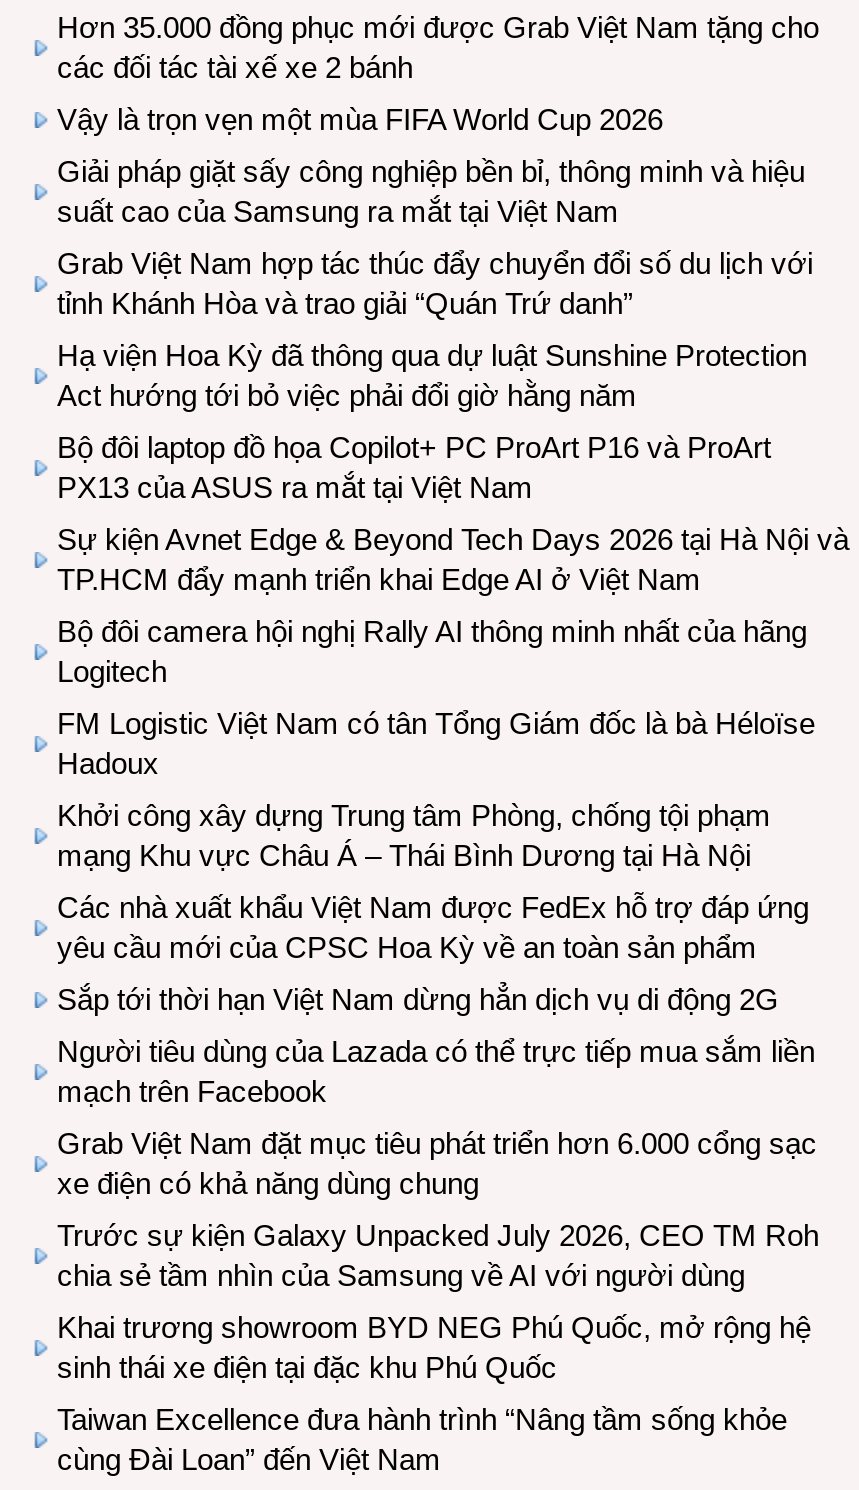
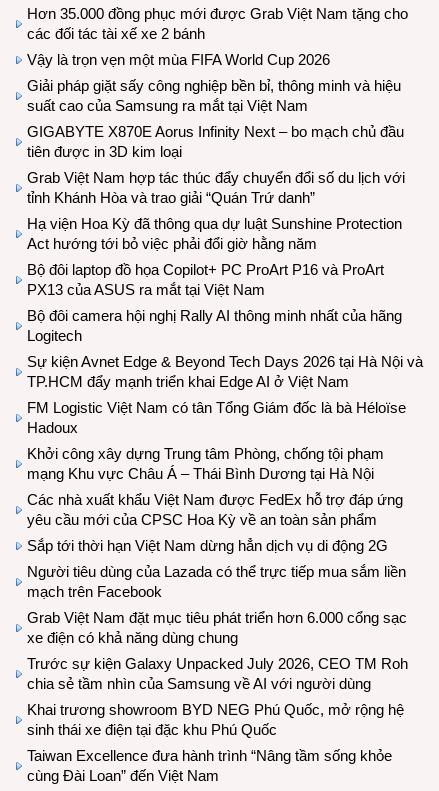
none -> [27,123,404,160] GIGABYTE X870E Aorus Infinity Next – bo mạch chủ đầu | tiên được in 3D kim loại
moved [57,522,849,596] -> [27,353,423,390]: Sự kiện Avnet Edge & Beyond Tech Days 2026 tại Hà Nội và | TP.HCM đẩy mạnh triển khai Edge AI ở Việt Nam

